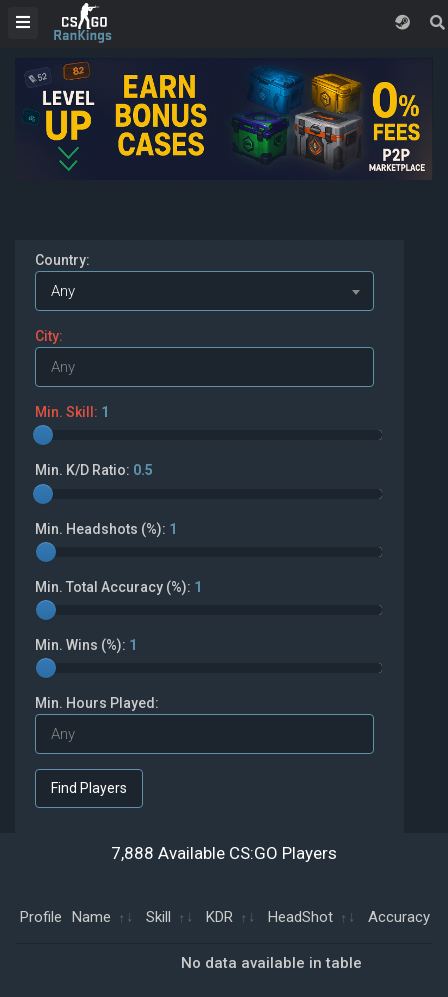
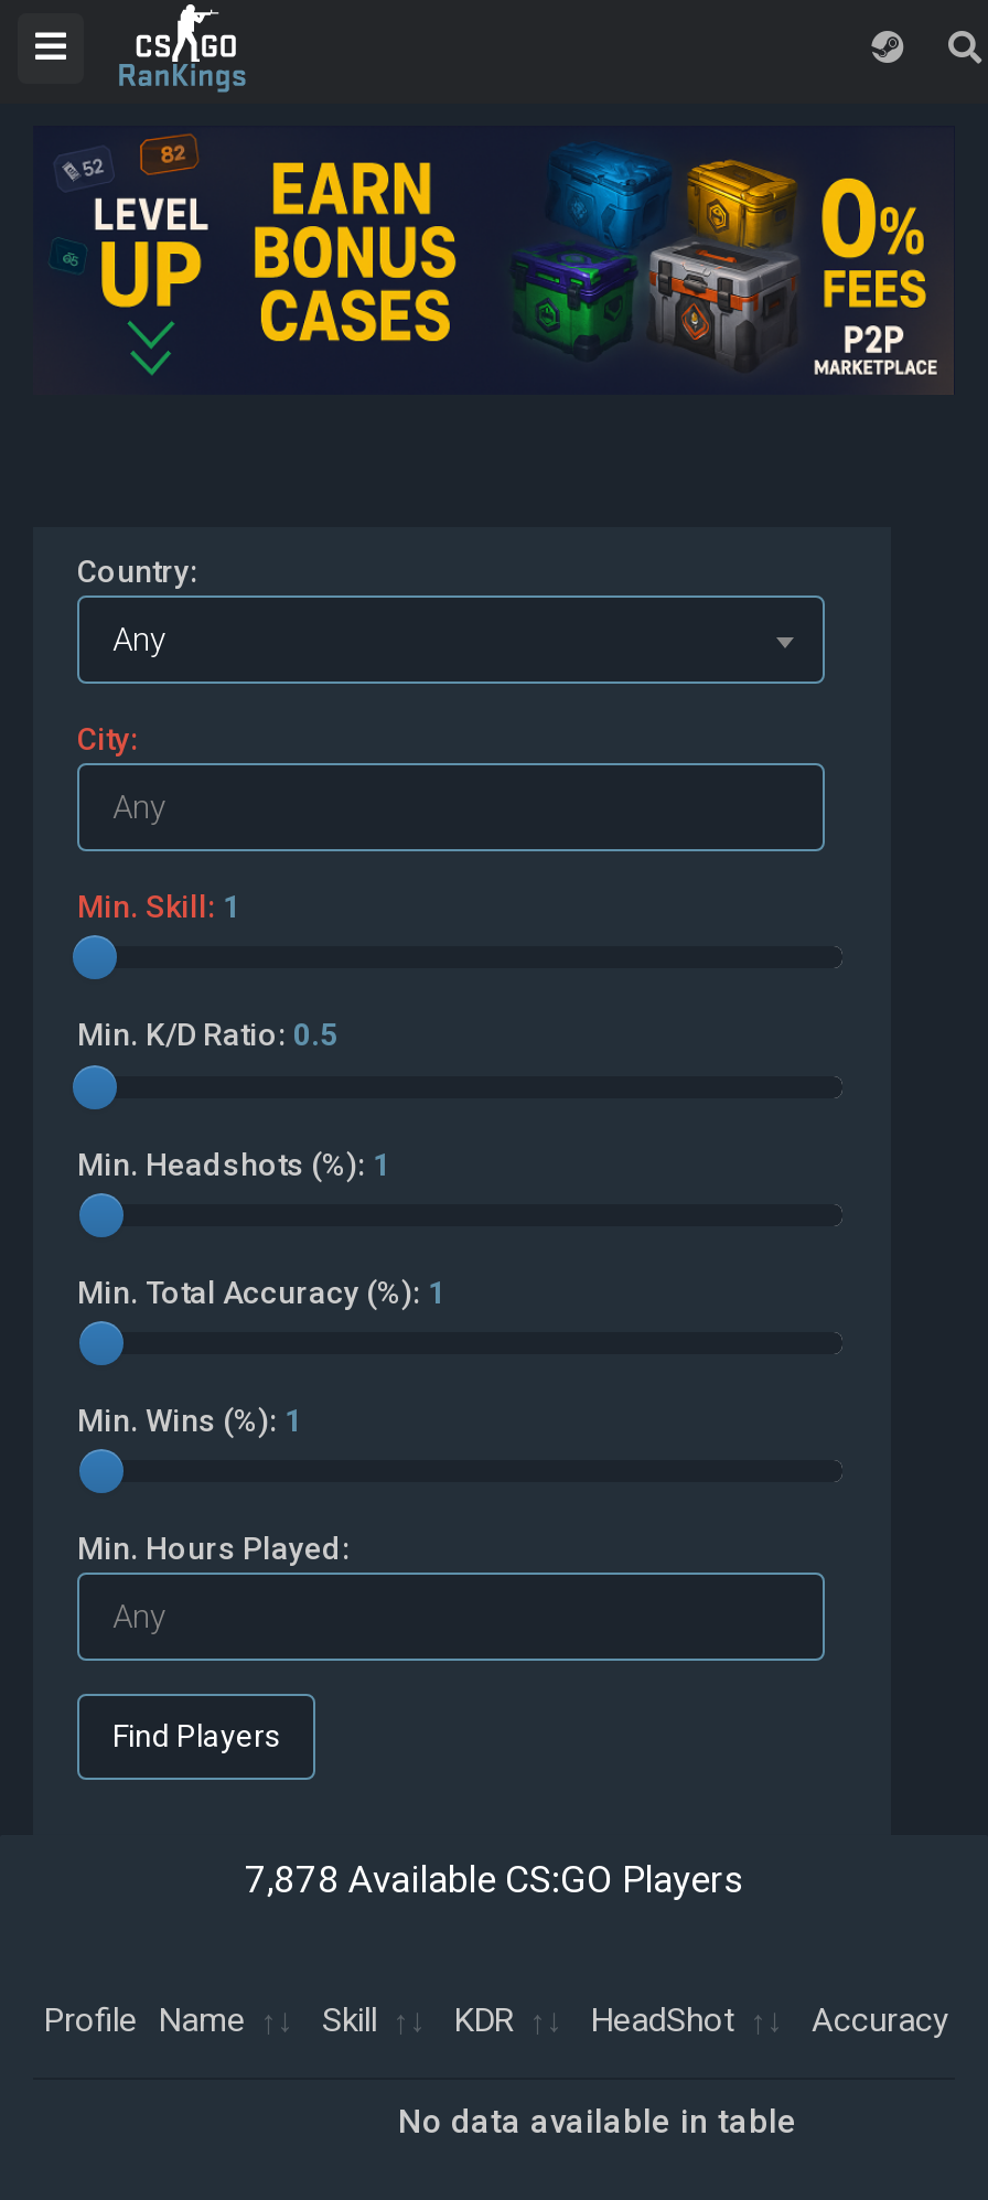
[111,843,337,863] 7,888 Available CS:GO Players -> [245,1856,743,1900] 7,878 Available CS:GO Players

